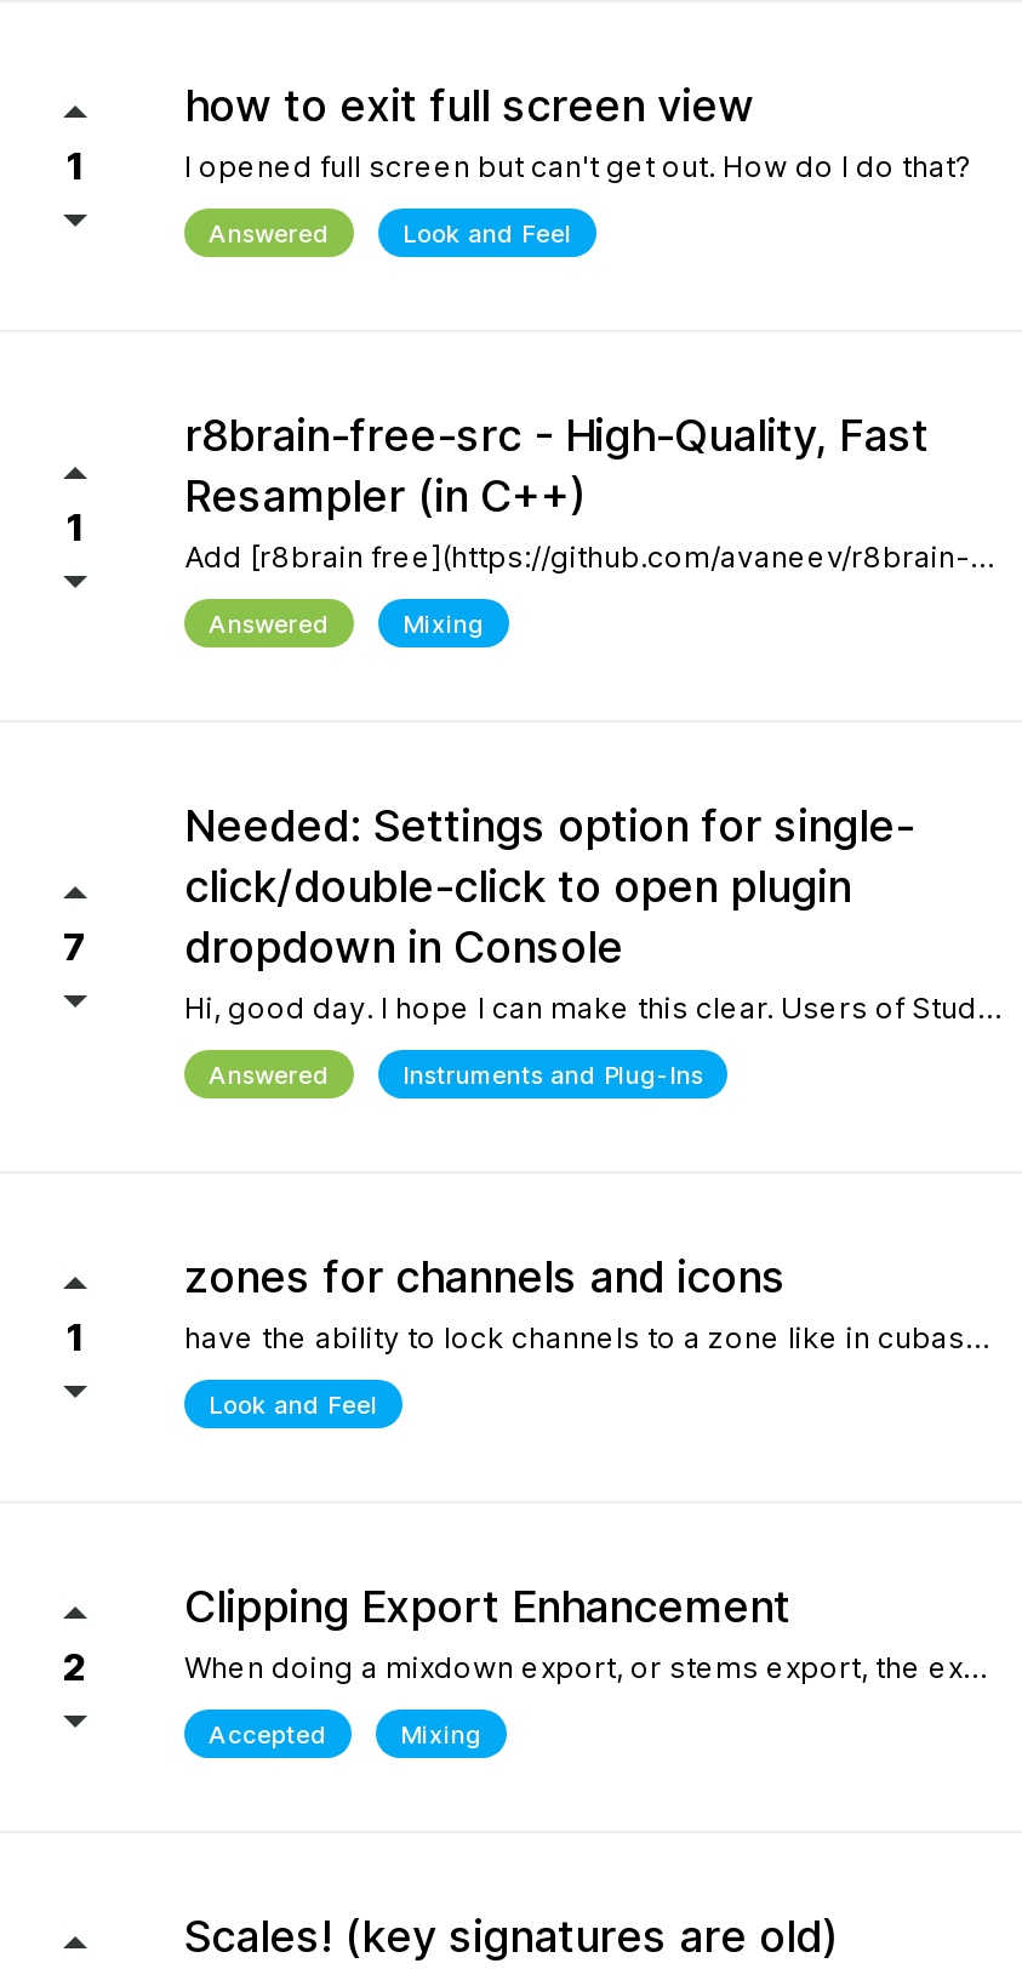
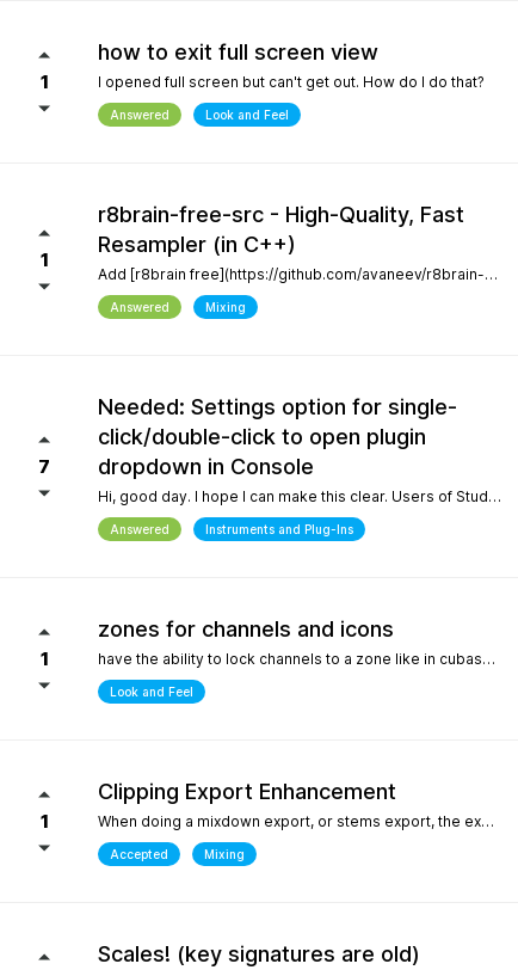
[63,1644,87,1690] 2 -> [40,810,48,833] 1

